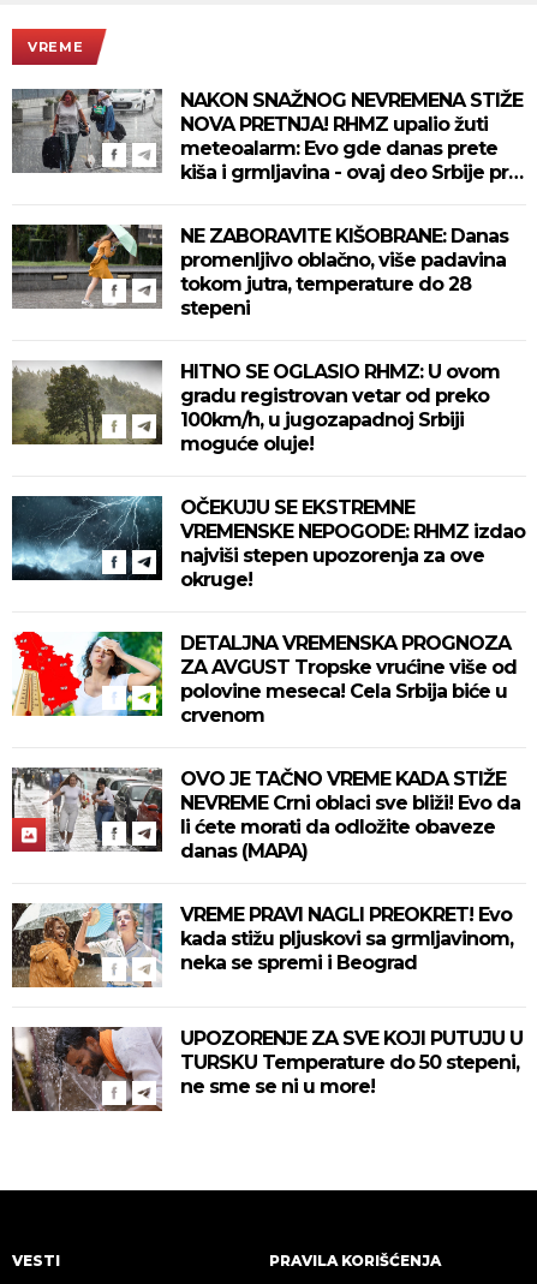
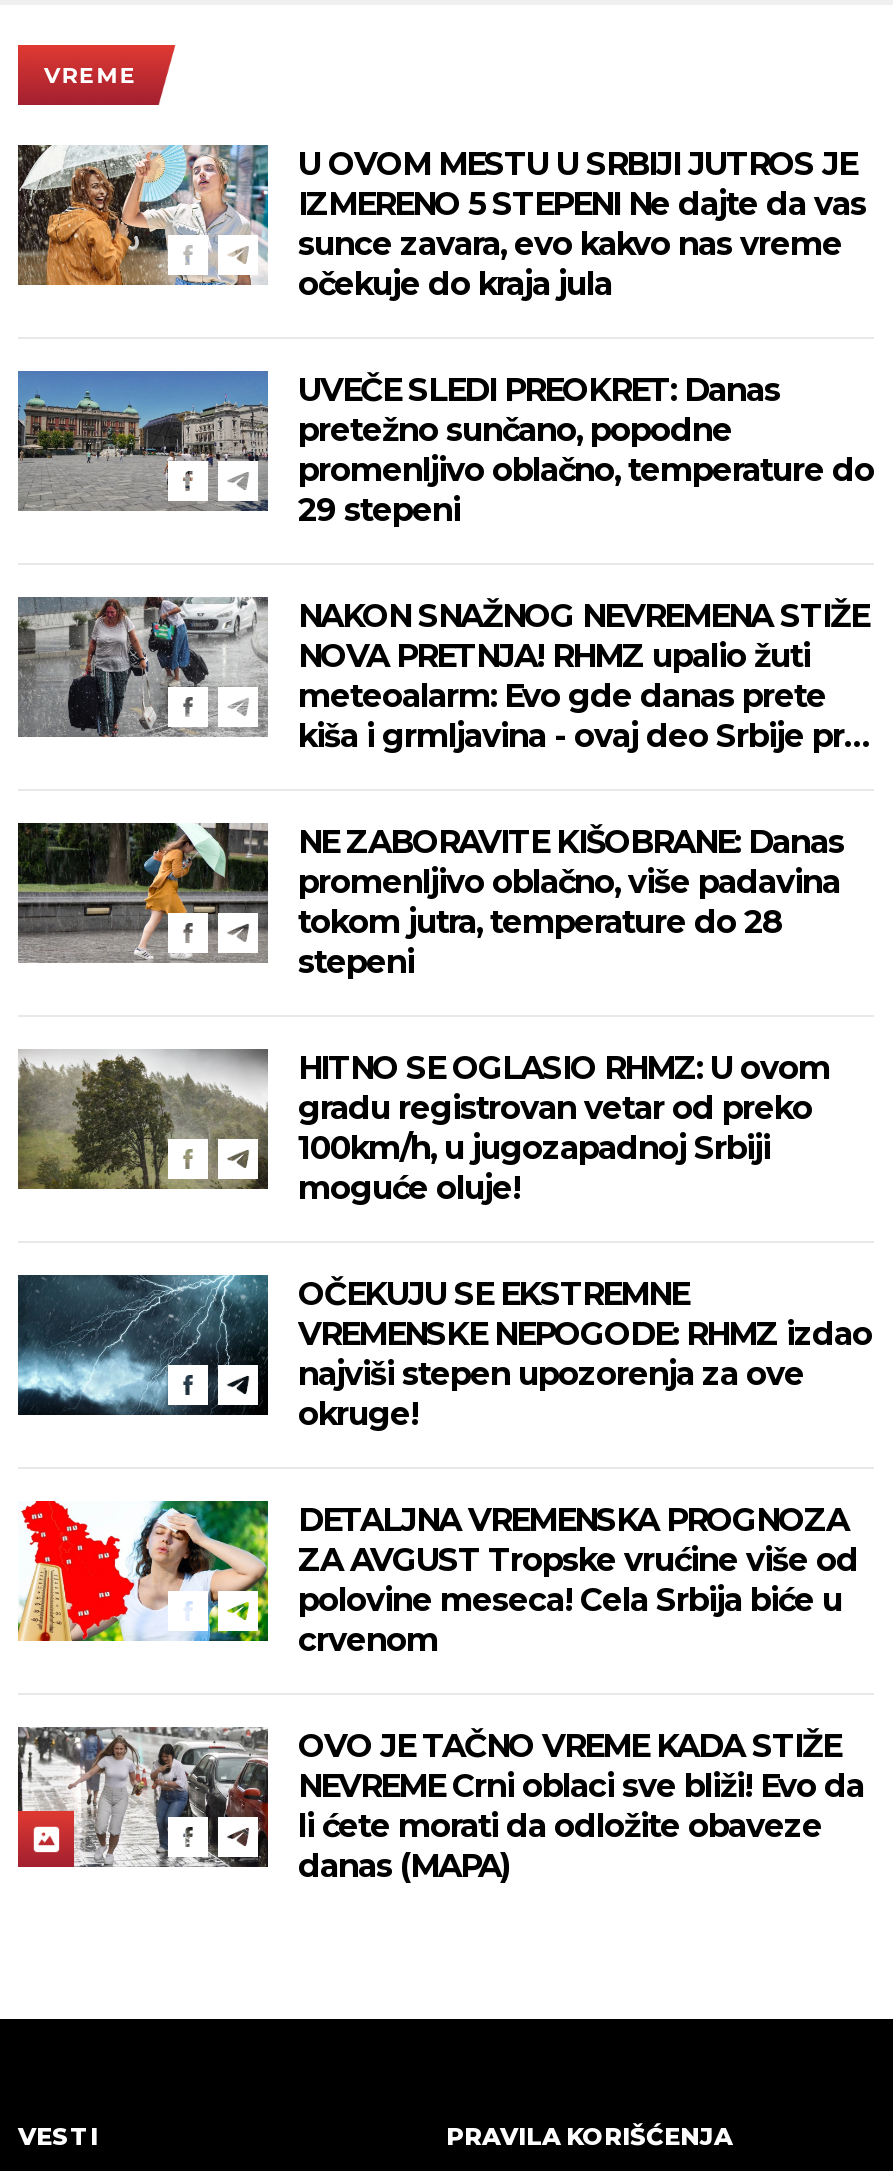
none -> [16,145,874,529] [image] | U OVOM MESTU U SRBIJI JUTROS JE | IZMERENO 5 STEPENI Ne dajte da vas | sunce zavara, evo kakvo nas vreme | očekuje do kraja jula | UVEČE SLEDI PREOKRET: Danas | pretežno sunčano, popodne | promenljivo oblačno, temperature do | 29 stepeni
moved [10,86,525,862] -> [14,593,872,1885]: [image] | NAKON SNAŽNOG NEVREMENA STIŽE | NOVA PRETNJA! RHMZ upalio žuti | ... | li ćete morati da odložite obaveze | danas (MAPA)
[11,903,523,1112] [image] | VREME PRAVI NAGLI PREOKRET! Evo | kada stižu pljuskovi sa grmljavinom, | neka se spremi i Beograd | UPOZORENJE ZA SVE KOJI PUTUJU U | TURSKU Temperature do 50 stepeni, | ne sme se ni u more! -> none
moved [11,902,163,989] -> [18,145,270,287]: [image]

